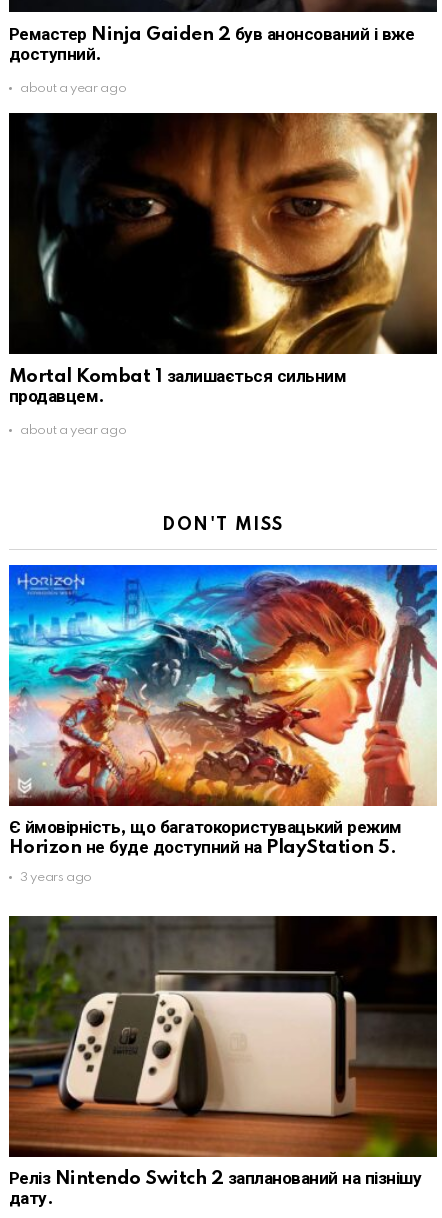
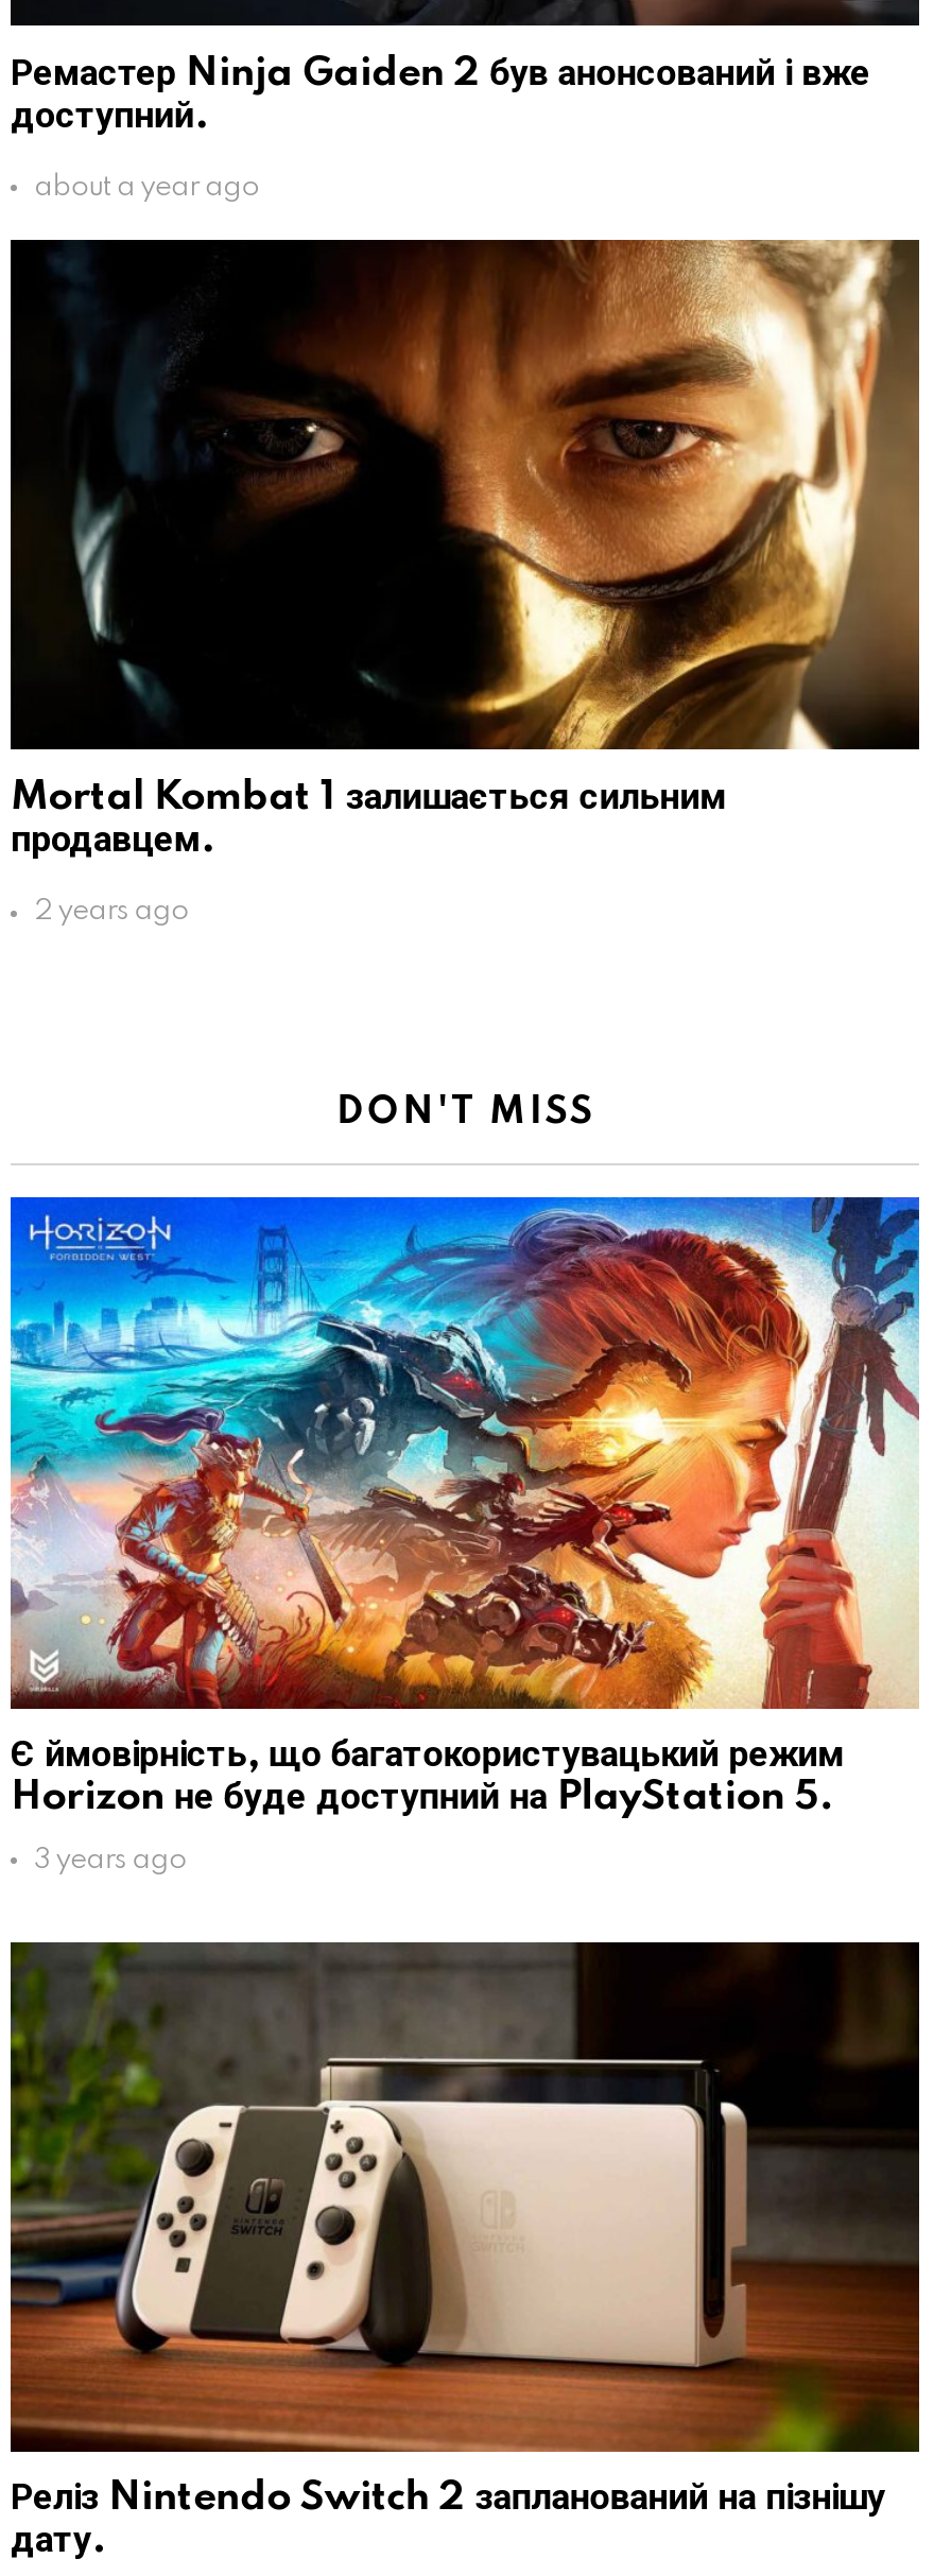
[20,424,126,437] about a year ago -> [34,898,189,926] 2 years ago

